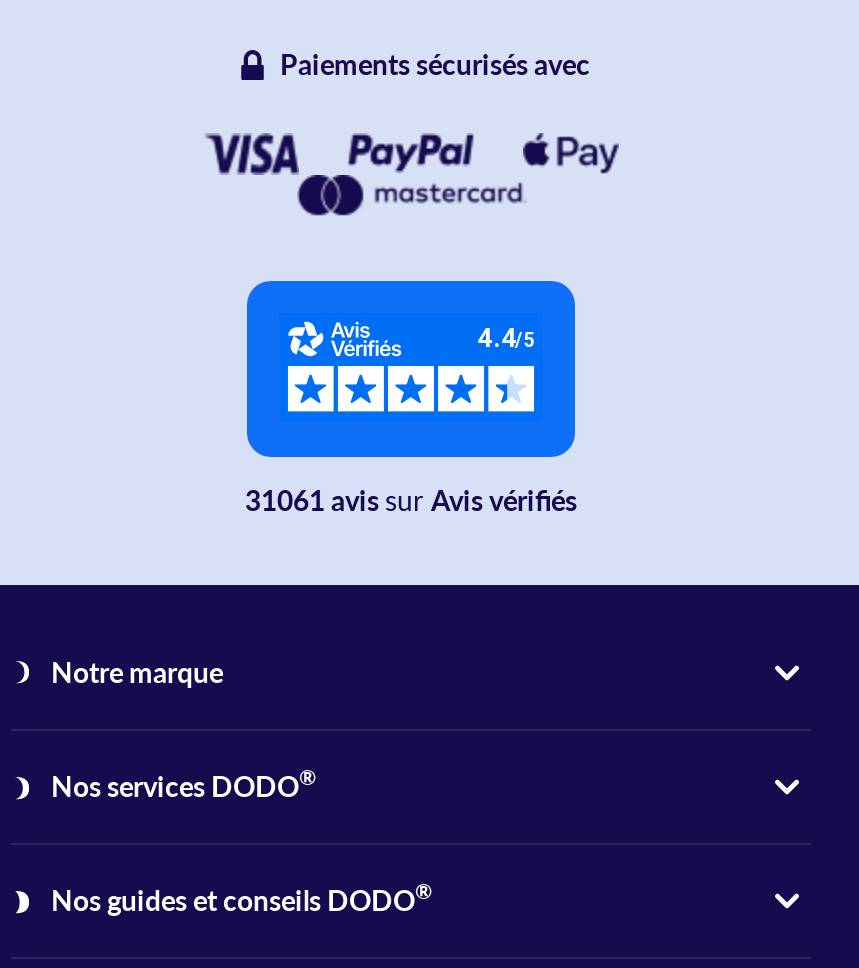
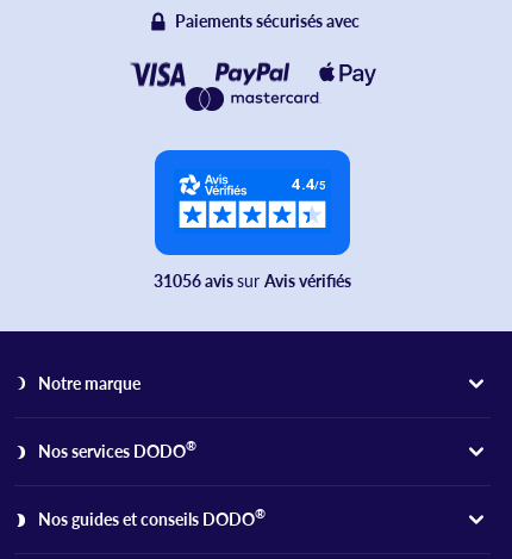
[245,482,577,516] 31061 avis sur Avis vérifiés -> [154,270,351,290] 31056 avis sur Avis vérifiés

